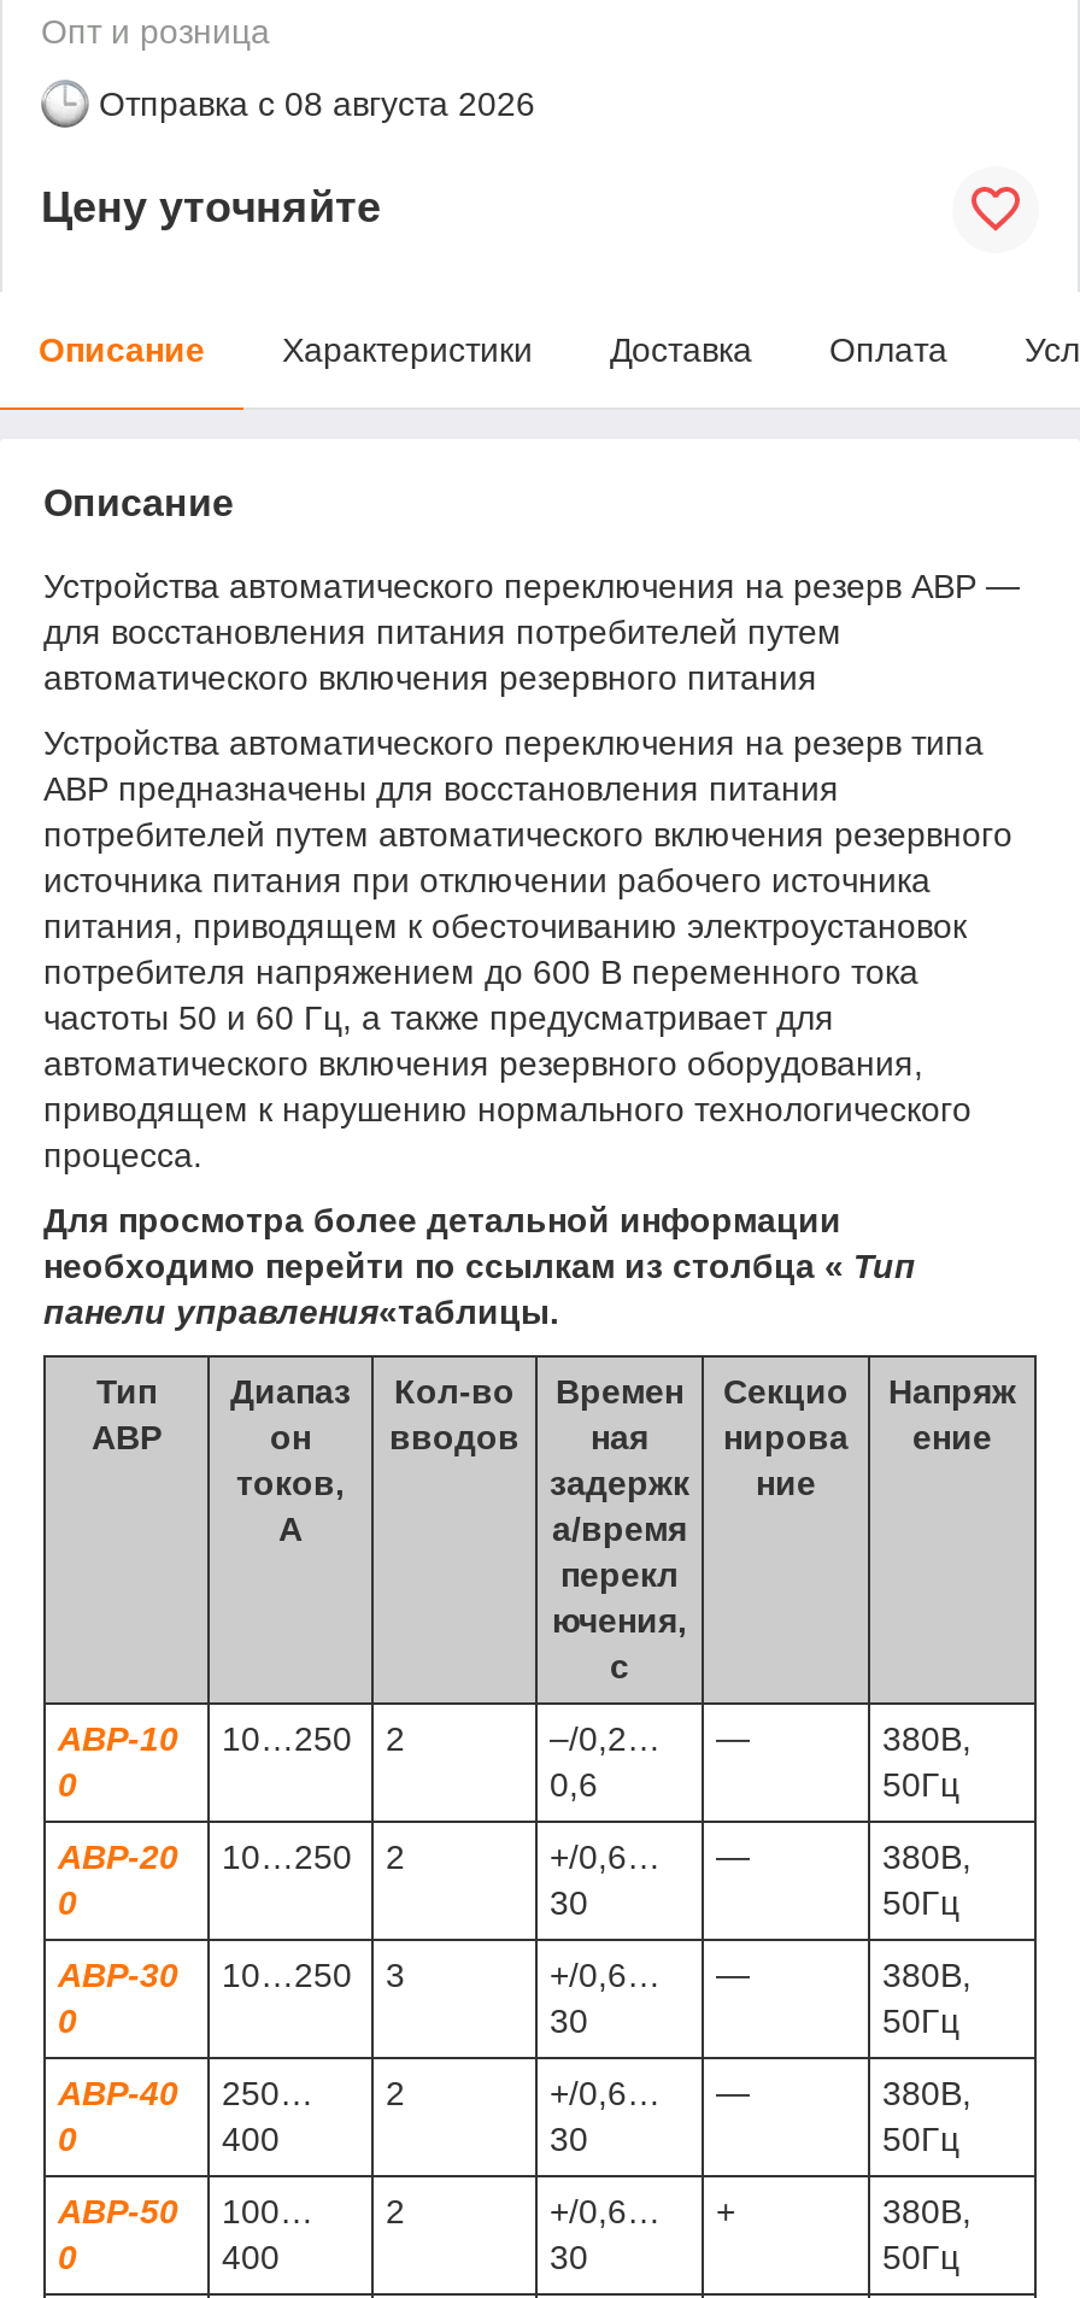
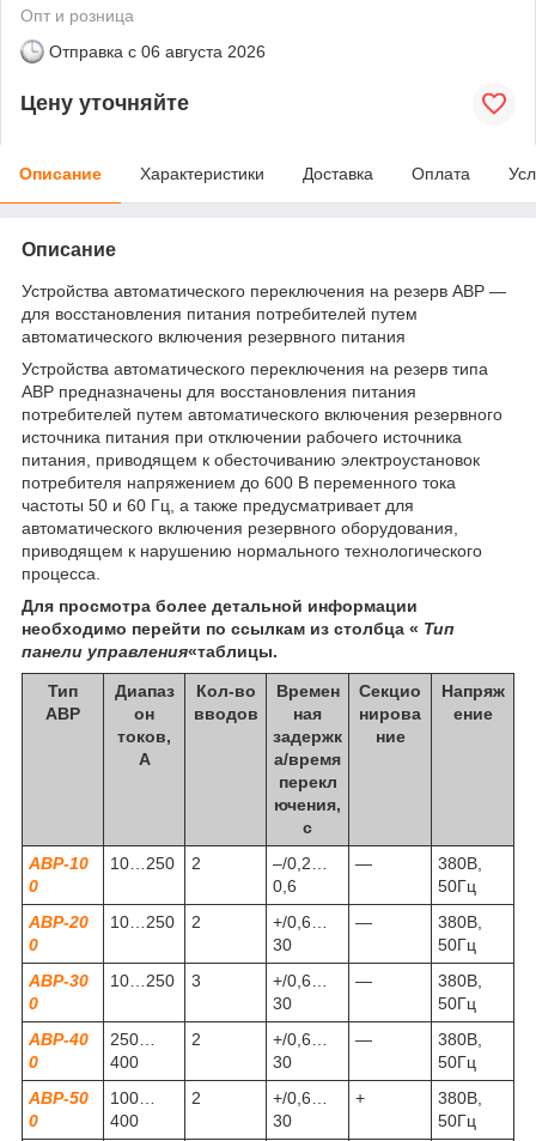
[99,84,535,122] Отправка с 08 августа 2026 -> [49,42,266,61] Отправка с 06 августа 2026

